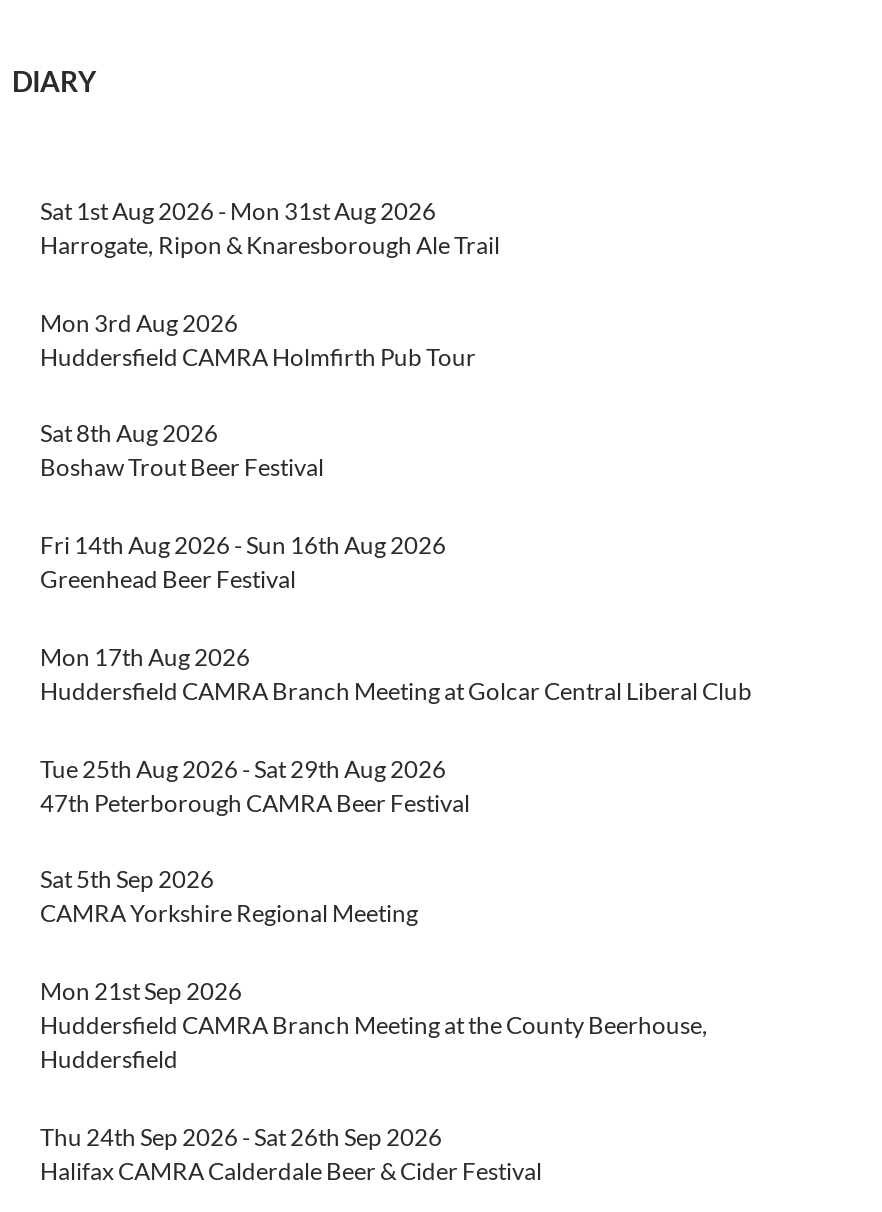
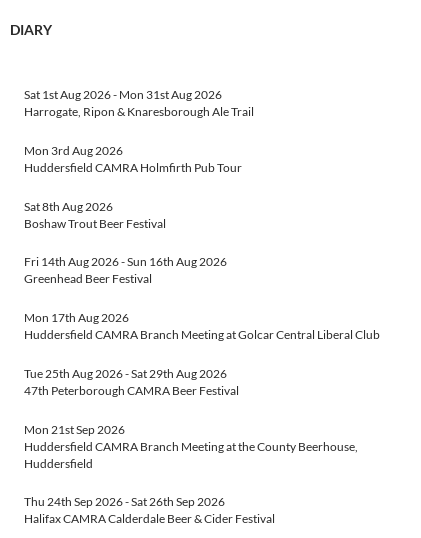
[40,865,418,929] Sat 5th Sep 2026 | CAMRA Yorkshire Regional Meeting -> none

